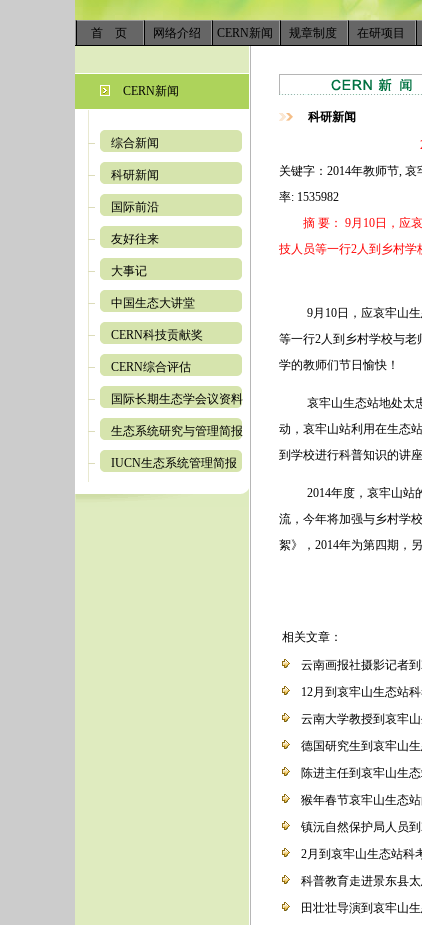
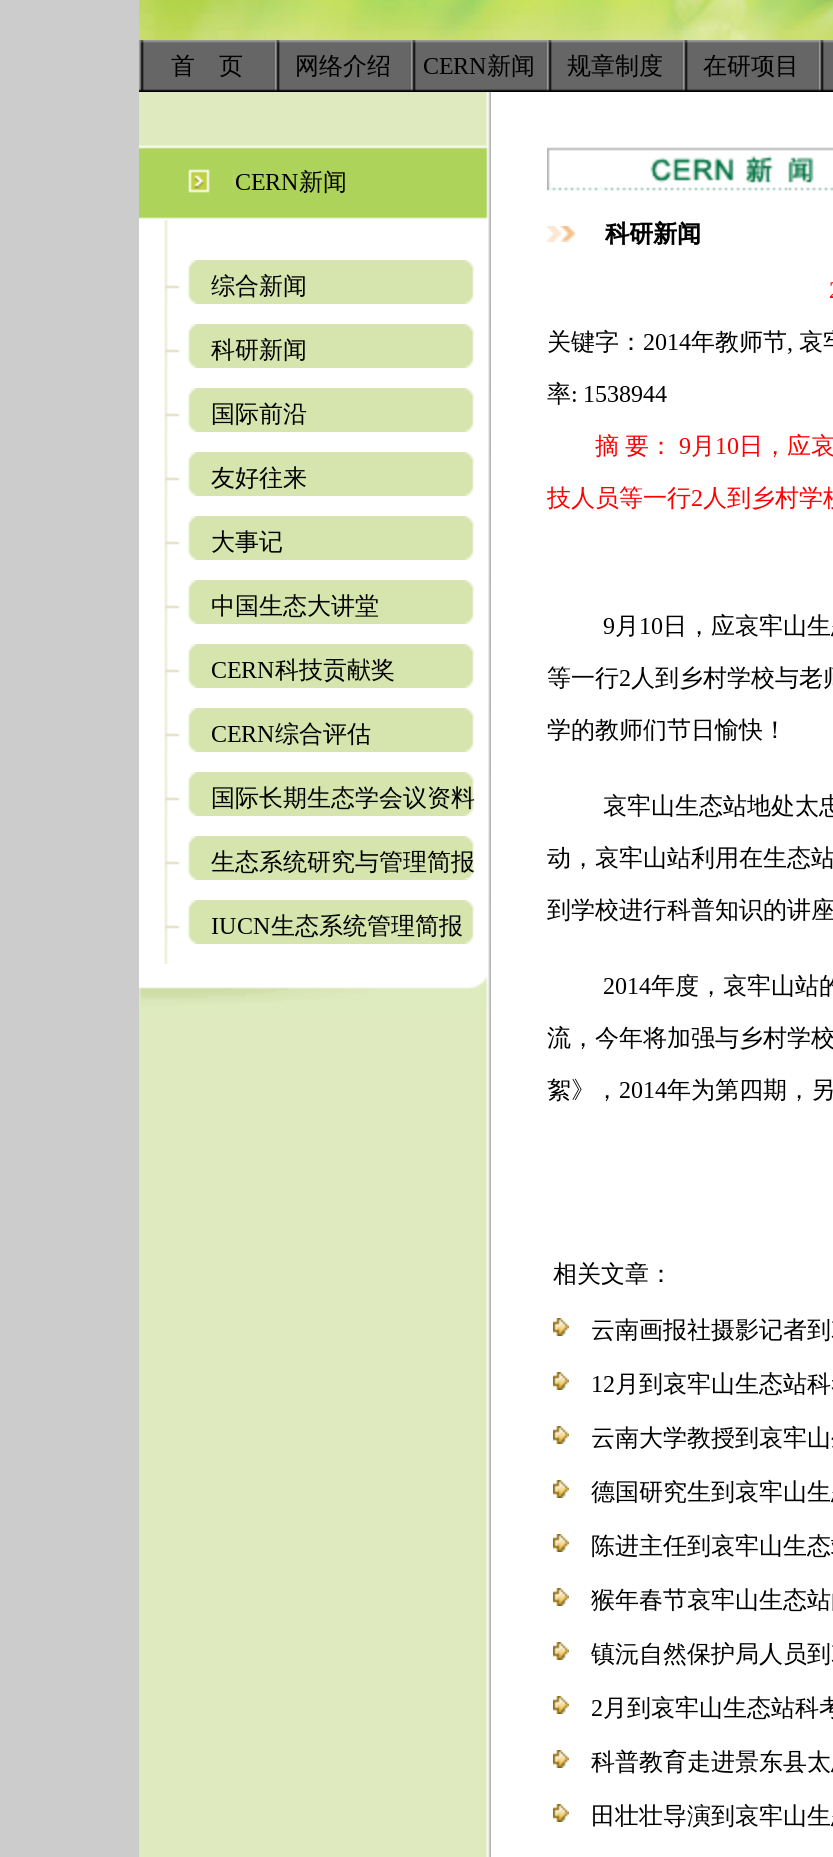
[279,190,339,204] 率: 1535982 -> [547,380,667,408] 率: 1538944

